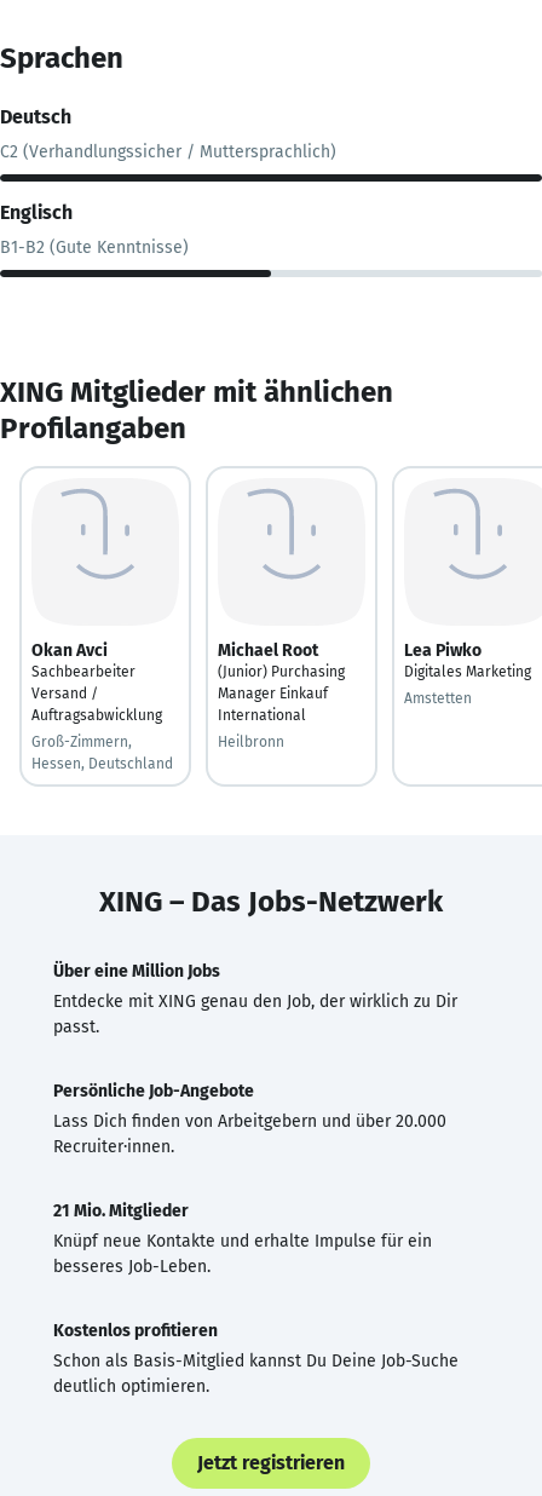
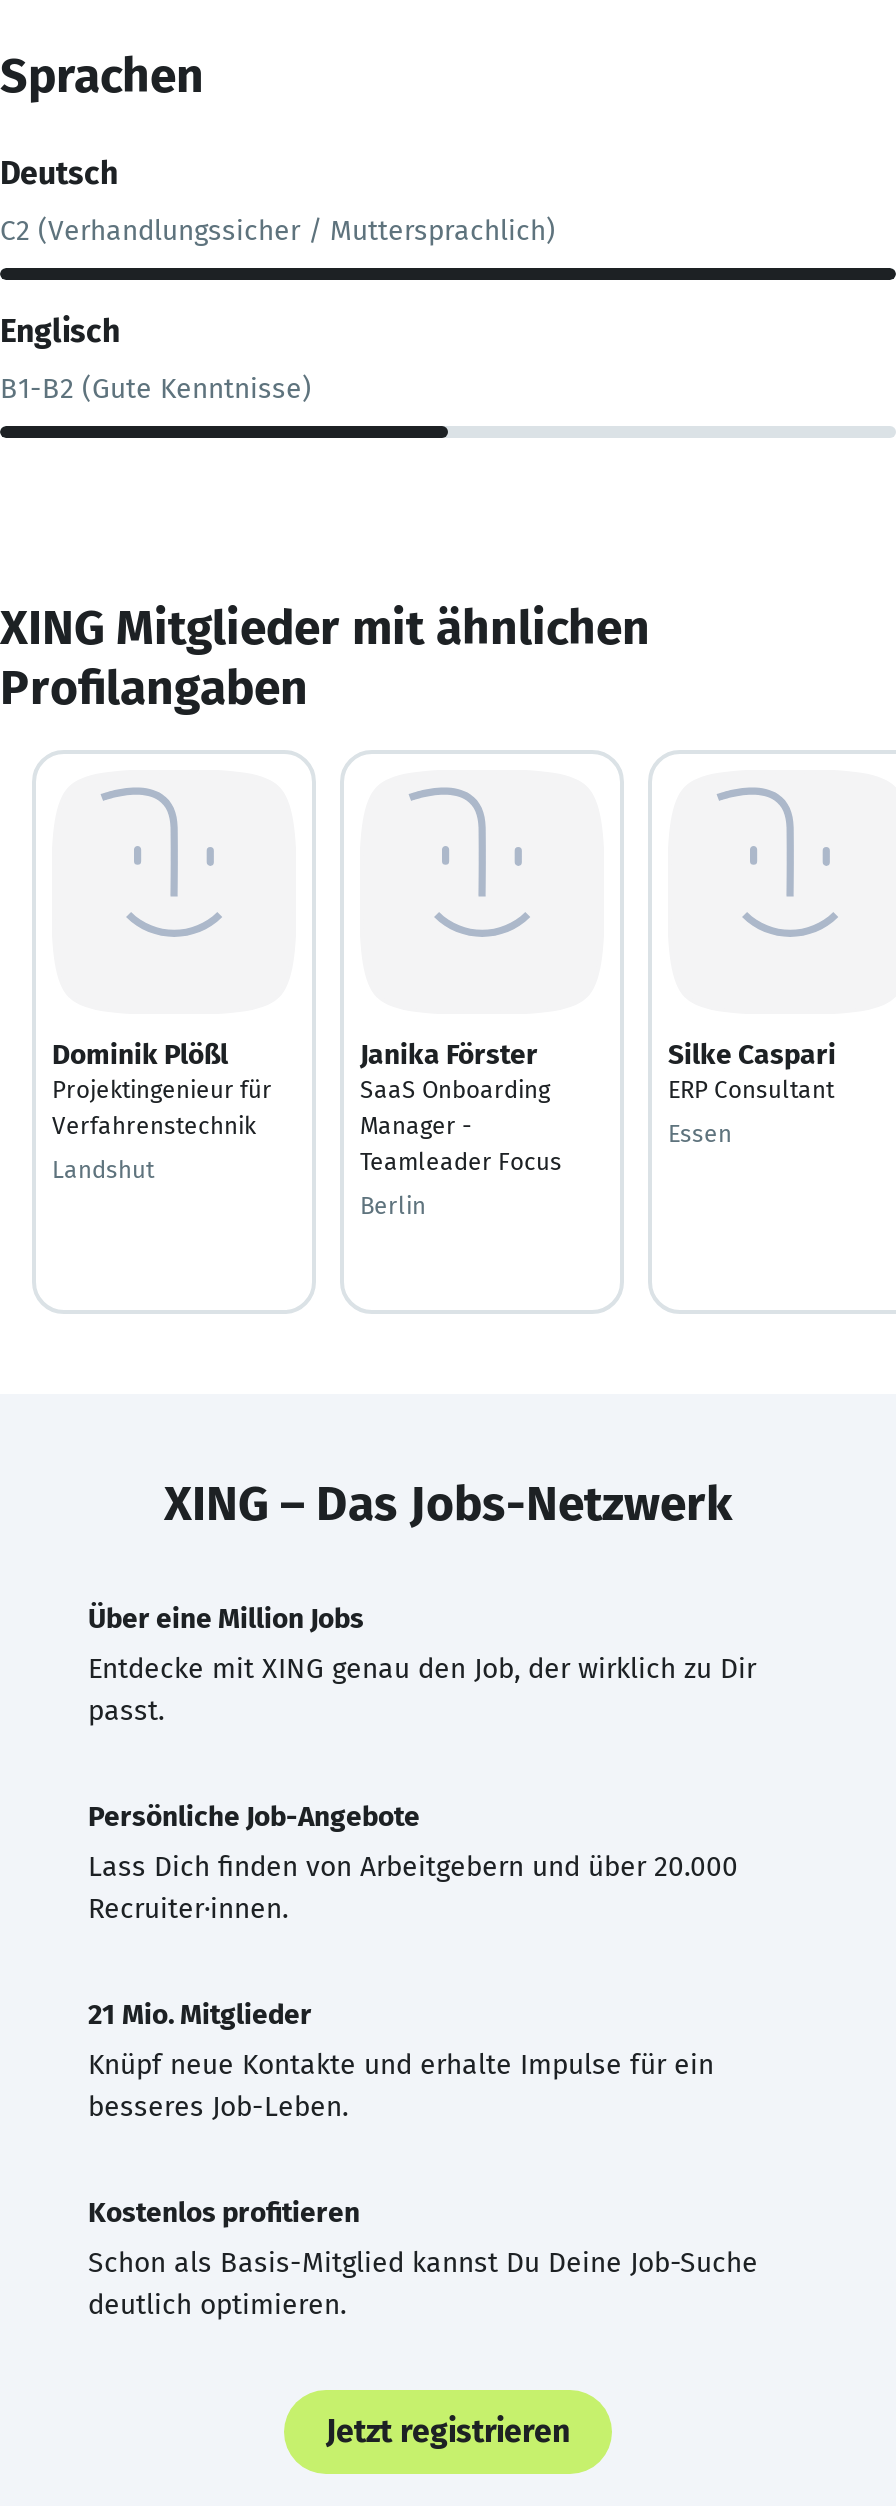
[31,640,162,723] Okan Avci | Sachbearbeiter | Versand / | Auftragsabwicklung -> [52,1037,272,1139] Dominik Plößl | Projektingenieur für | Verfahrenstechnik
[218,640,345,723] Michael Root | (Junior) Purchasing | Manager Einkauf | International -> [360,1037,562,1175] Janika Förster | SaaS Onboarding | Manager - | Teamleader Focus
[404,640,531,680] Lea Piwko | Digitales Marketing -> [668,1037,836,1103] Silke Caspari | ERP Consultant
[404,689,472,706] Amstetten -> [668,1119,732,1147] Essen
[31,733,173,772] Groß-Zimmern, | Hessen, Deutschland -> [52,1155,154,1183] Landshut
[218,733,284,750] Heilbronn -> [360,1191,426,1219] Berlin

